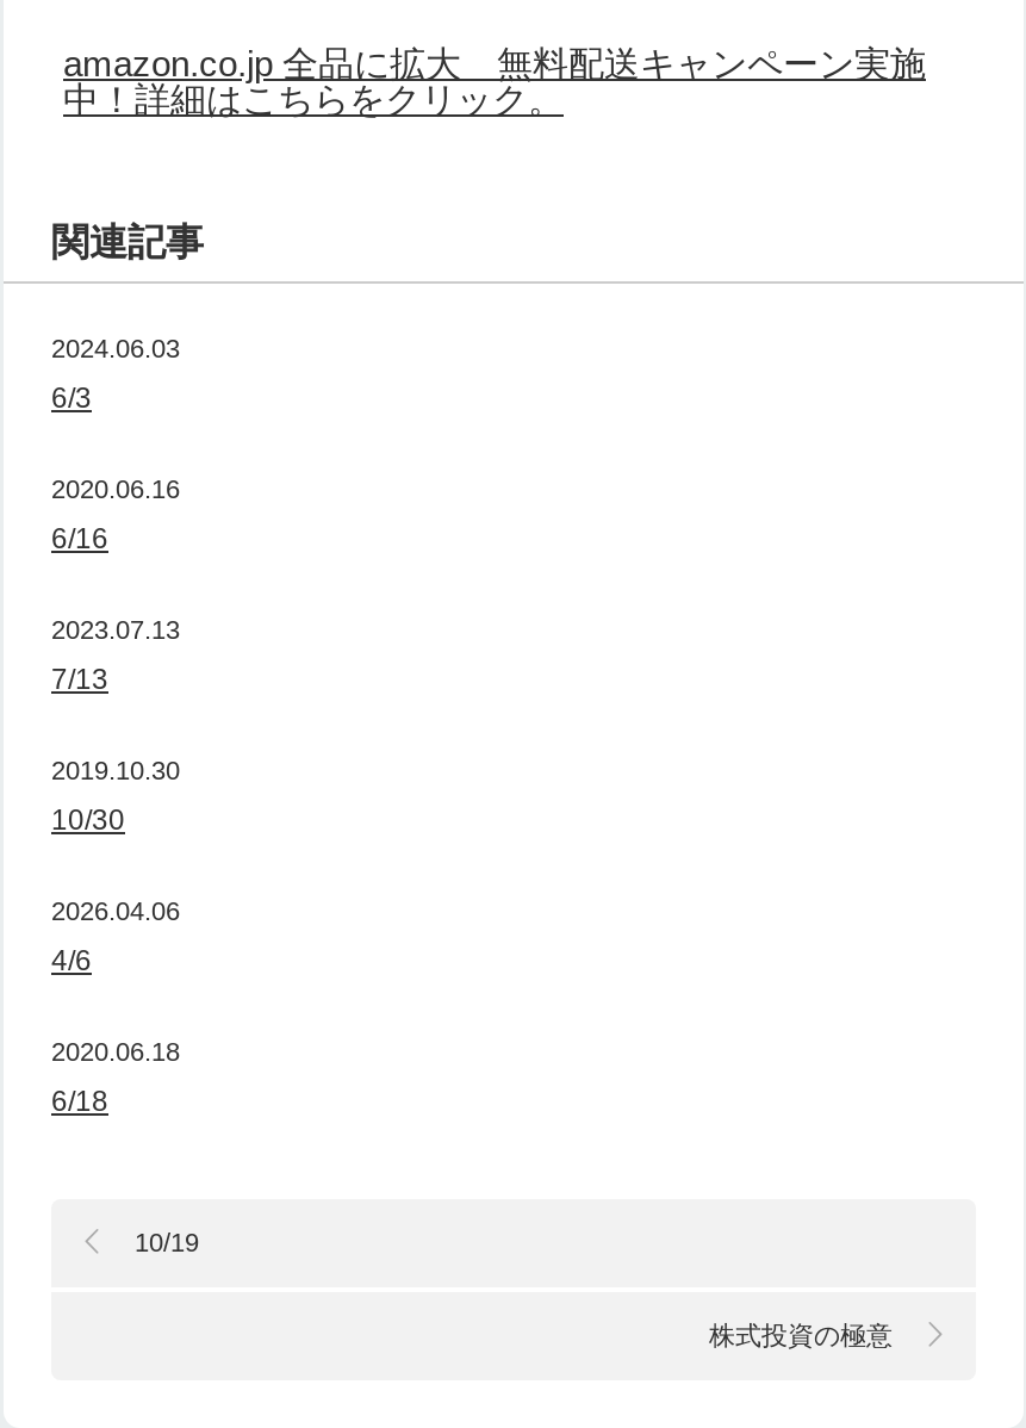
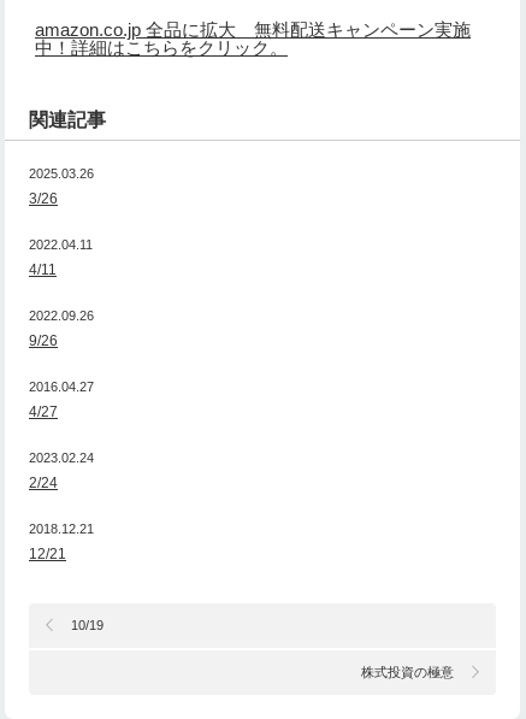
[51,334,180,363] 2024.06.03 -> [29,167,94,181] 2025.03.26
[51,382,92,416] 6/3 -> [29,191,58,208] 3/26
[51,475,180,504] 2020.06.16 -> [29,238,93,252] 2022.04.11
[51,523,108,556] 6/16 -> [29,262,57,279] 4/11
[51,616,180,644] 2023.07.13 -> [29,309,94,323] 2022.09.26
[51,663,108,697] 7/13 -> [29,333,58,350] 9/26
[51,756,180,785] 2019.10.30 -> [29,380,94,394] 2016.04.27
[51,804,125,837] 10/30 -> [29,404,58,421] 4/27
[51,897,180,926] 2026.04.06 -> [29,451,94,465] 2023.02.24
[51,945,92,978] 4/6 -> [29,475,58,492] 2/24
[51,1038,180,1066] 2020.06.18 -> [29,522,94,536] 2018.12.21
[51,1085,108,1119] 6/18 -> [29,546,66,563] 12/21

